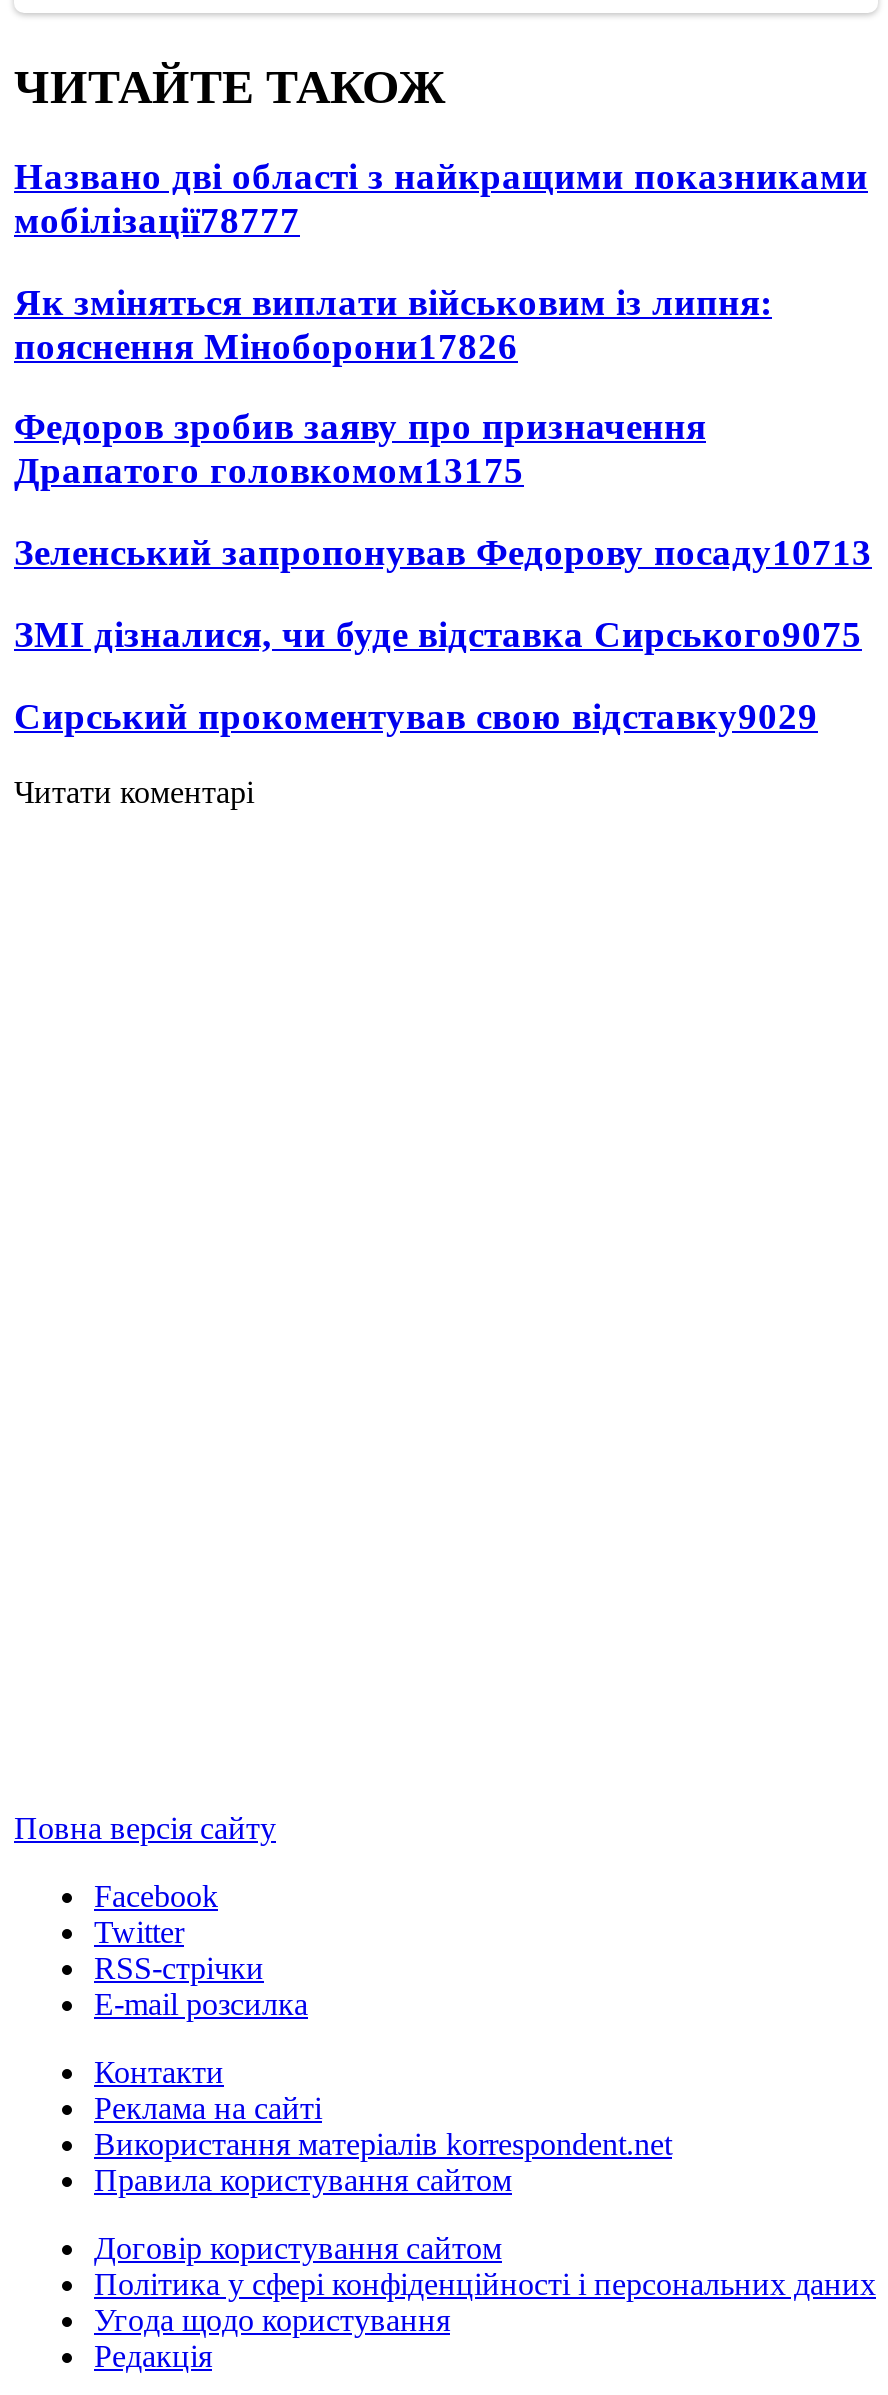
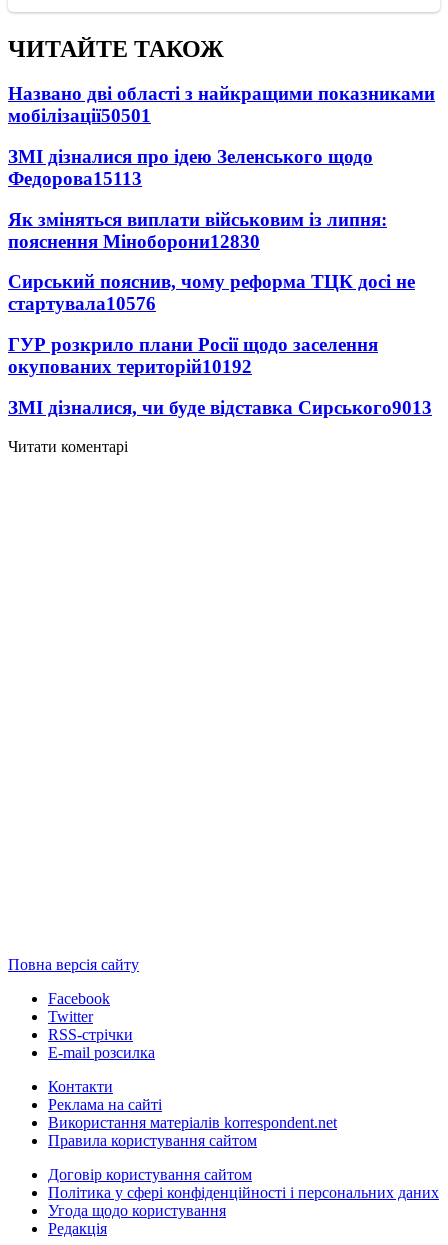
[14,199,300,241] мобілізації78777 -> [8,105,373,189] мобілізації50501 | ЗМІ дізналися про ідею Зеленського щодо | Федорова15113
moved [14,281,772,323] -> [8,209,387,230]: Як зміняться виплати військовим із липня:
[14,325,872,737] пояснення Міноборони17826 | Федоров зробив заяву про призначення | Драпатого головкомом13175 | Зеленський запропонував Федорову посаду10713 | ЗМІ дізналися, чи буде відставка Сирського9075 | Сирський прокоментував свою відставку9029 -> [8,231,432,418] пояснення Міноборони12830 | Сирський пояснив, чому реформа ТЦК досі не | стартувала10576 | ГУР розкрило плани Росії щодо заселення | окупованих територій10192 | ЗМІ дізналися, чи буде відставка Сирського9013

